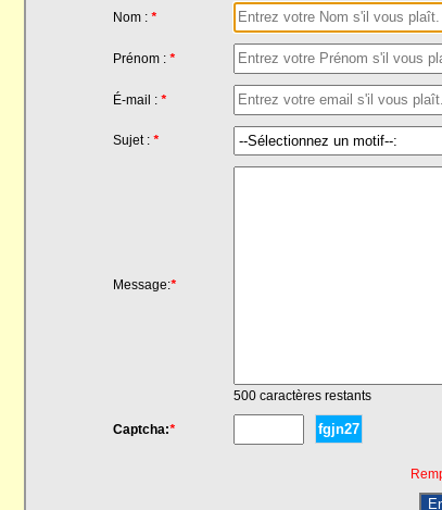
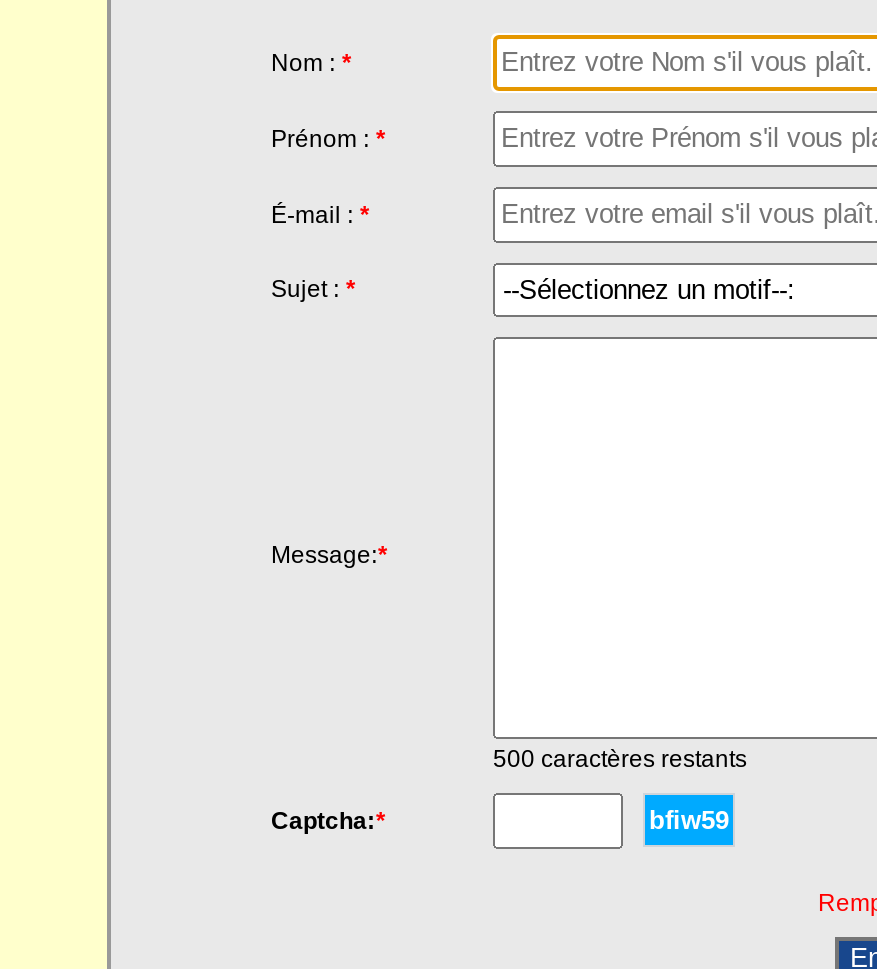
[318,421,359,438] fgjn27 -> [649,806,729,836] bfiw59

